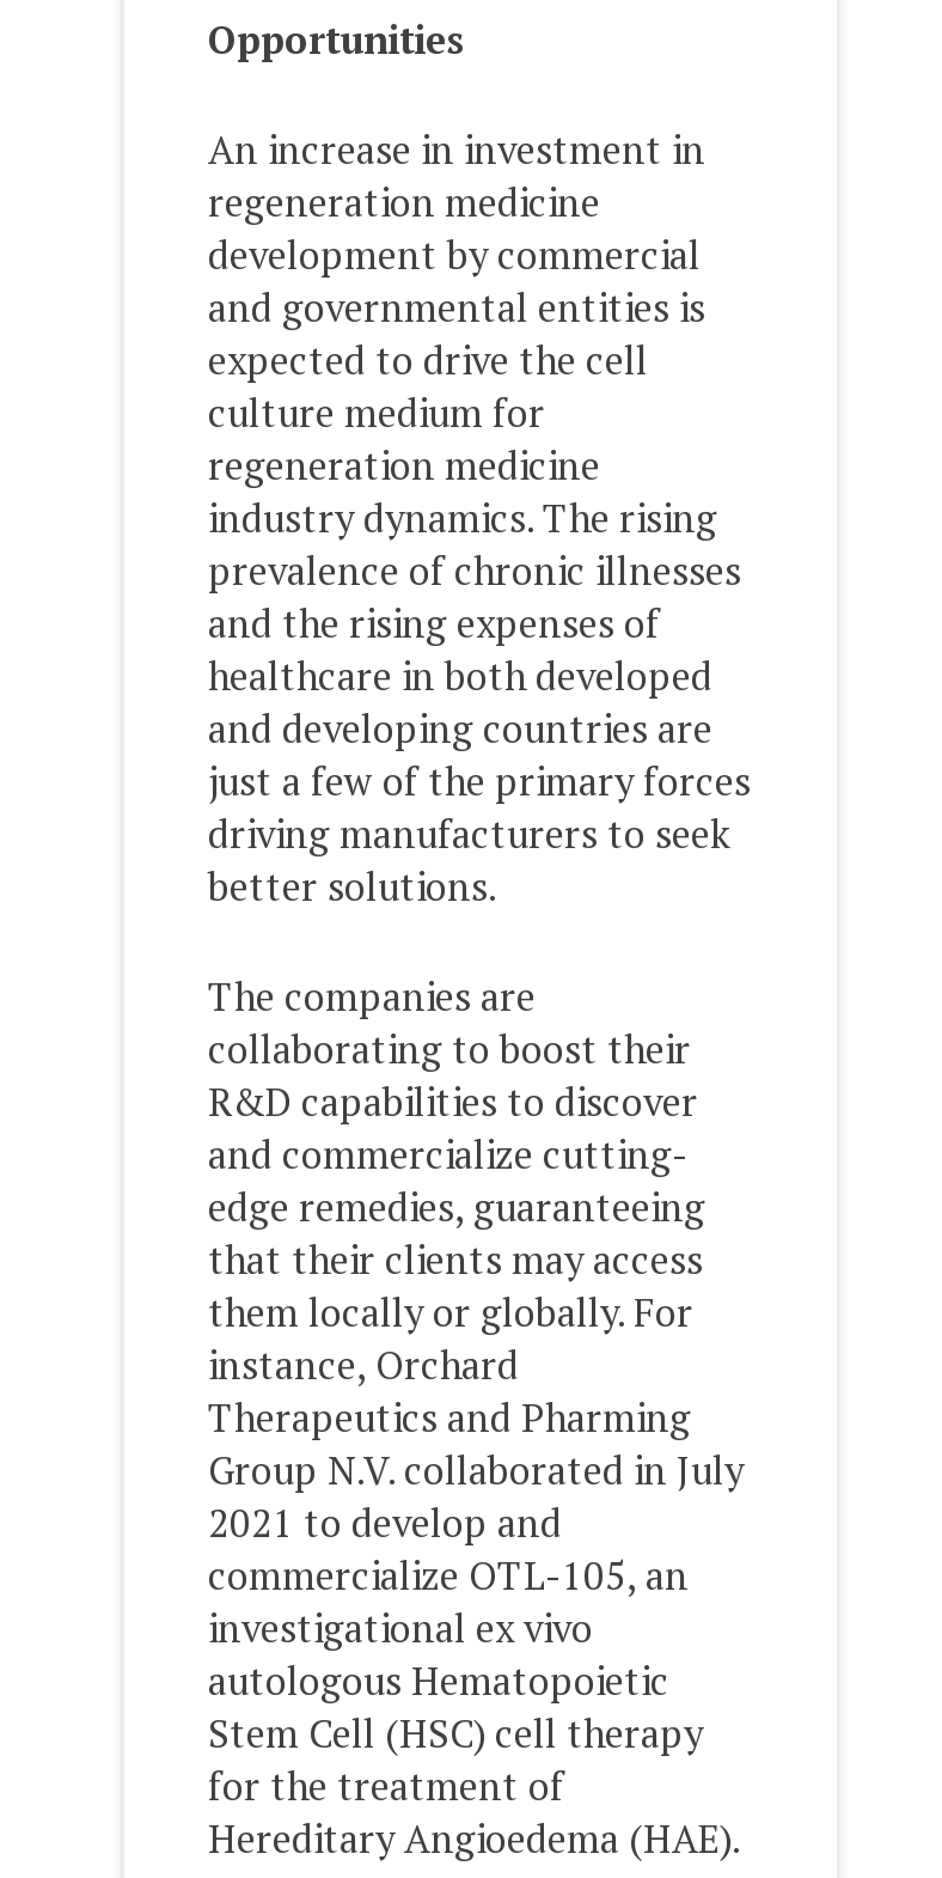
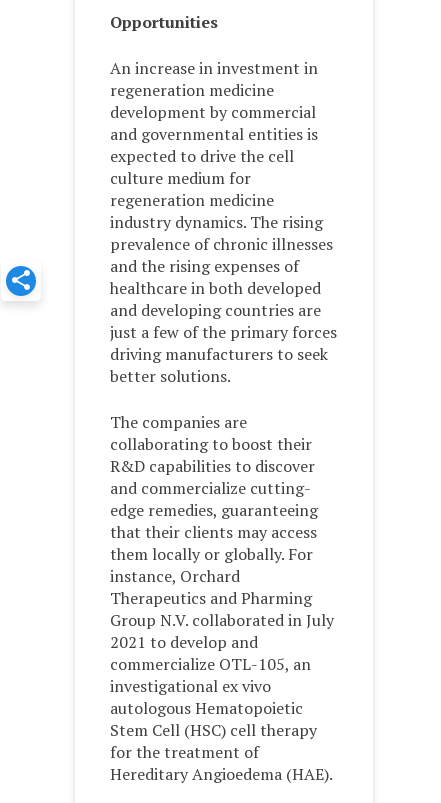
none -> [3,264,41,307] [image]

